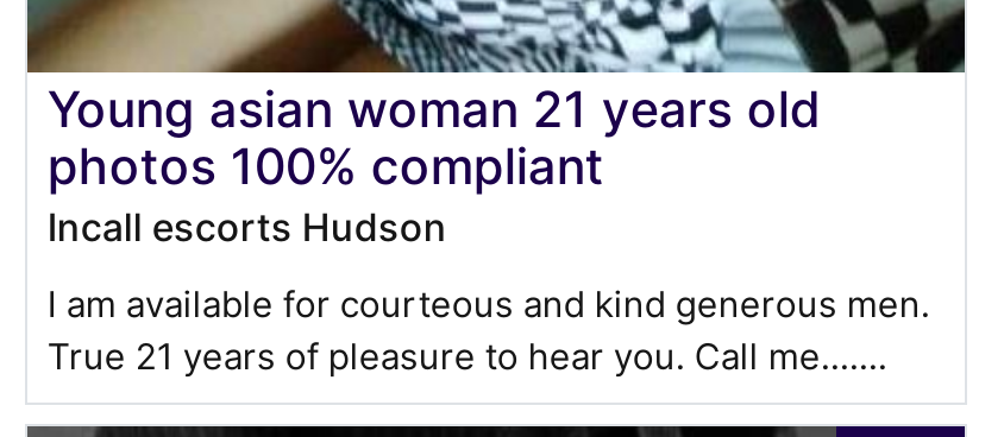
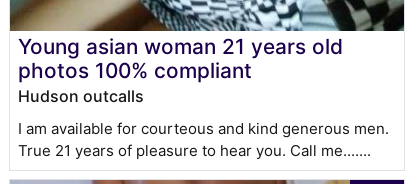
[47,204,447,251] Incall escorts Hudson -> [18,86,144,106] Hudson outcalls

